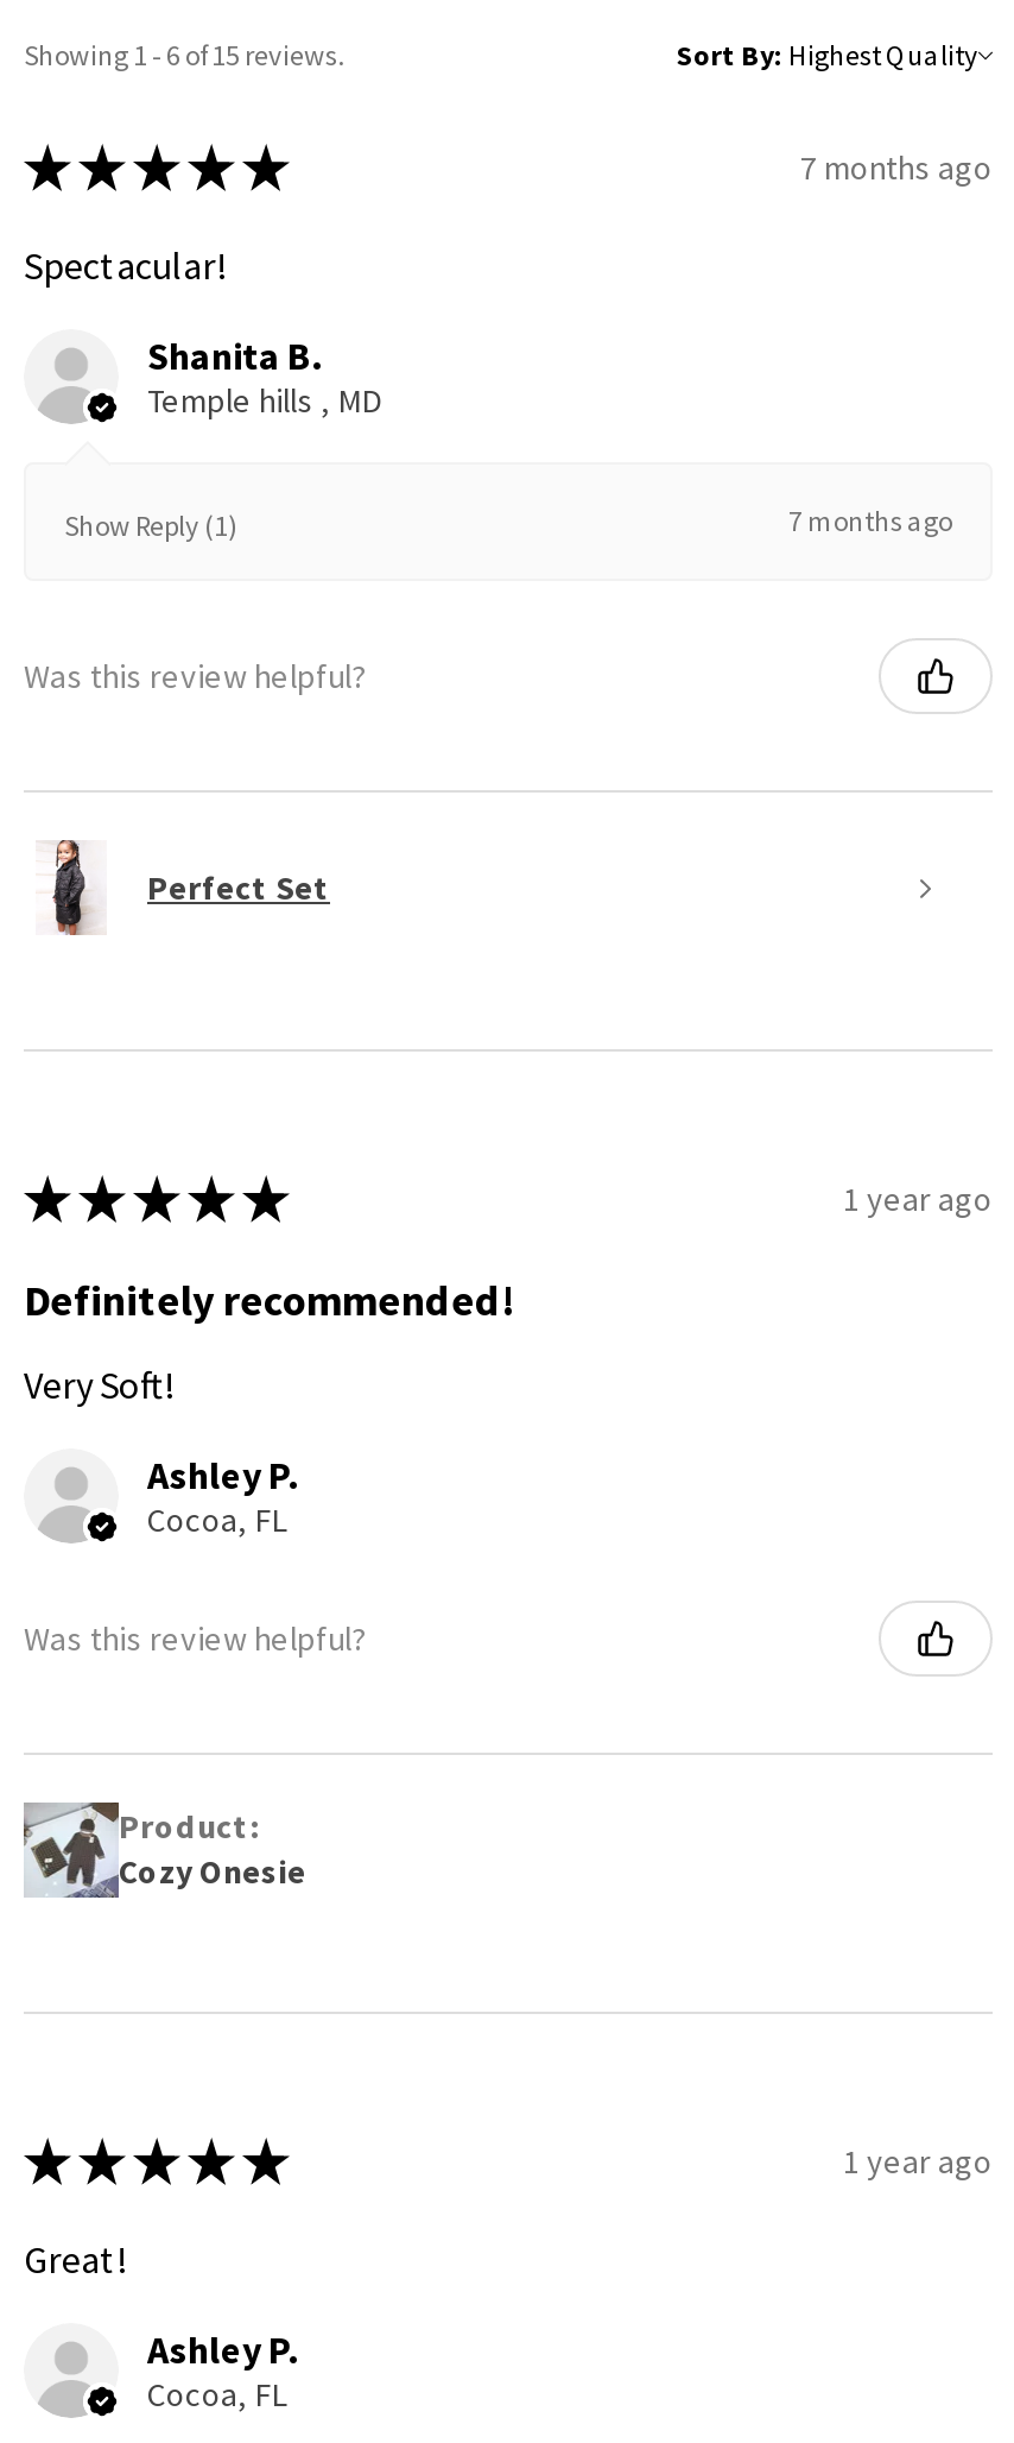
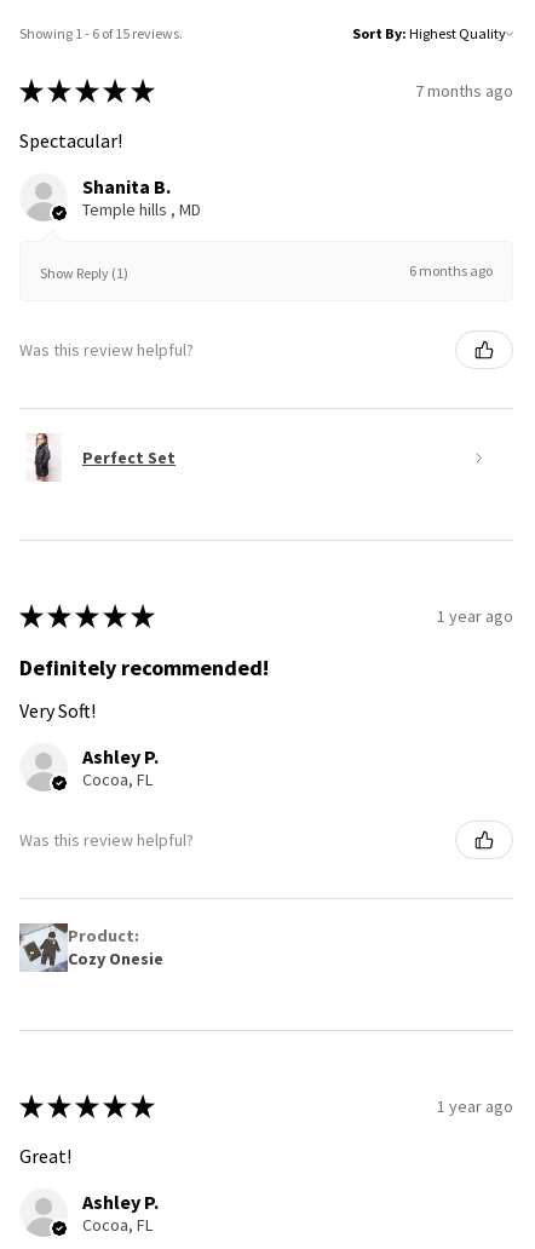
[788,504,952,539] 7 months ago -> [409,262,493,280] 6 months ago

